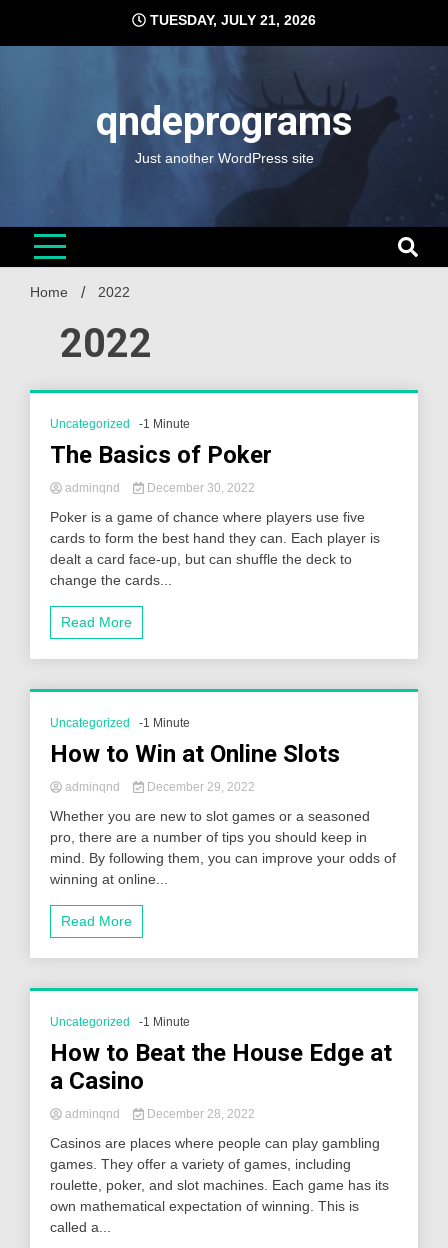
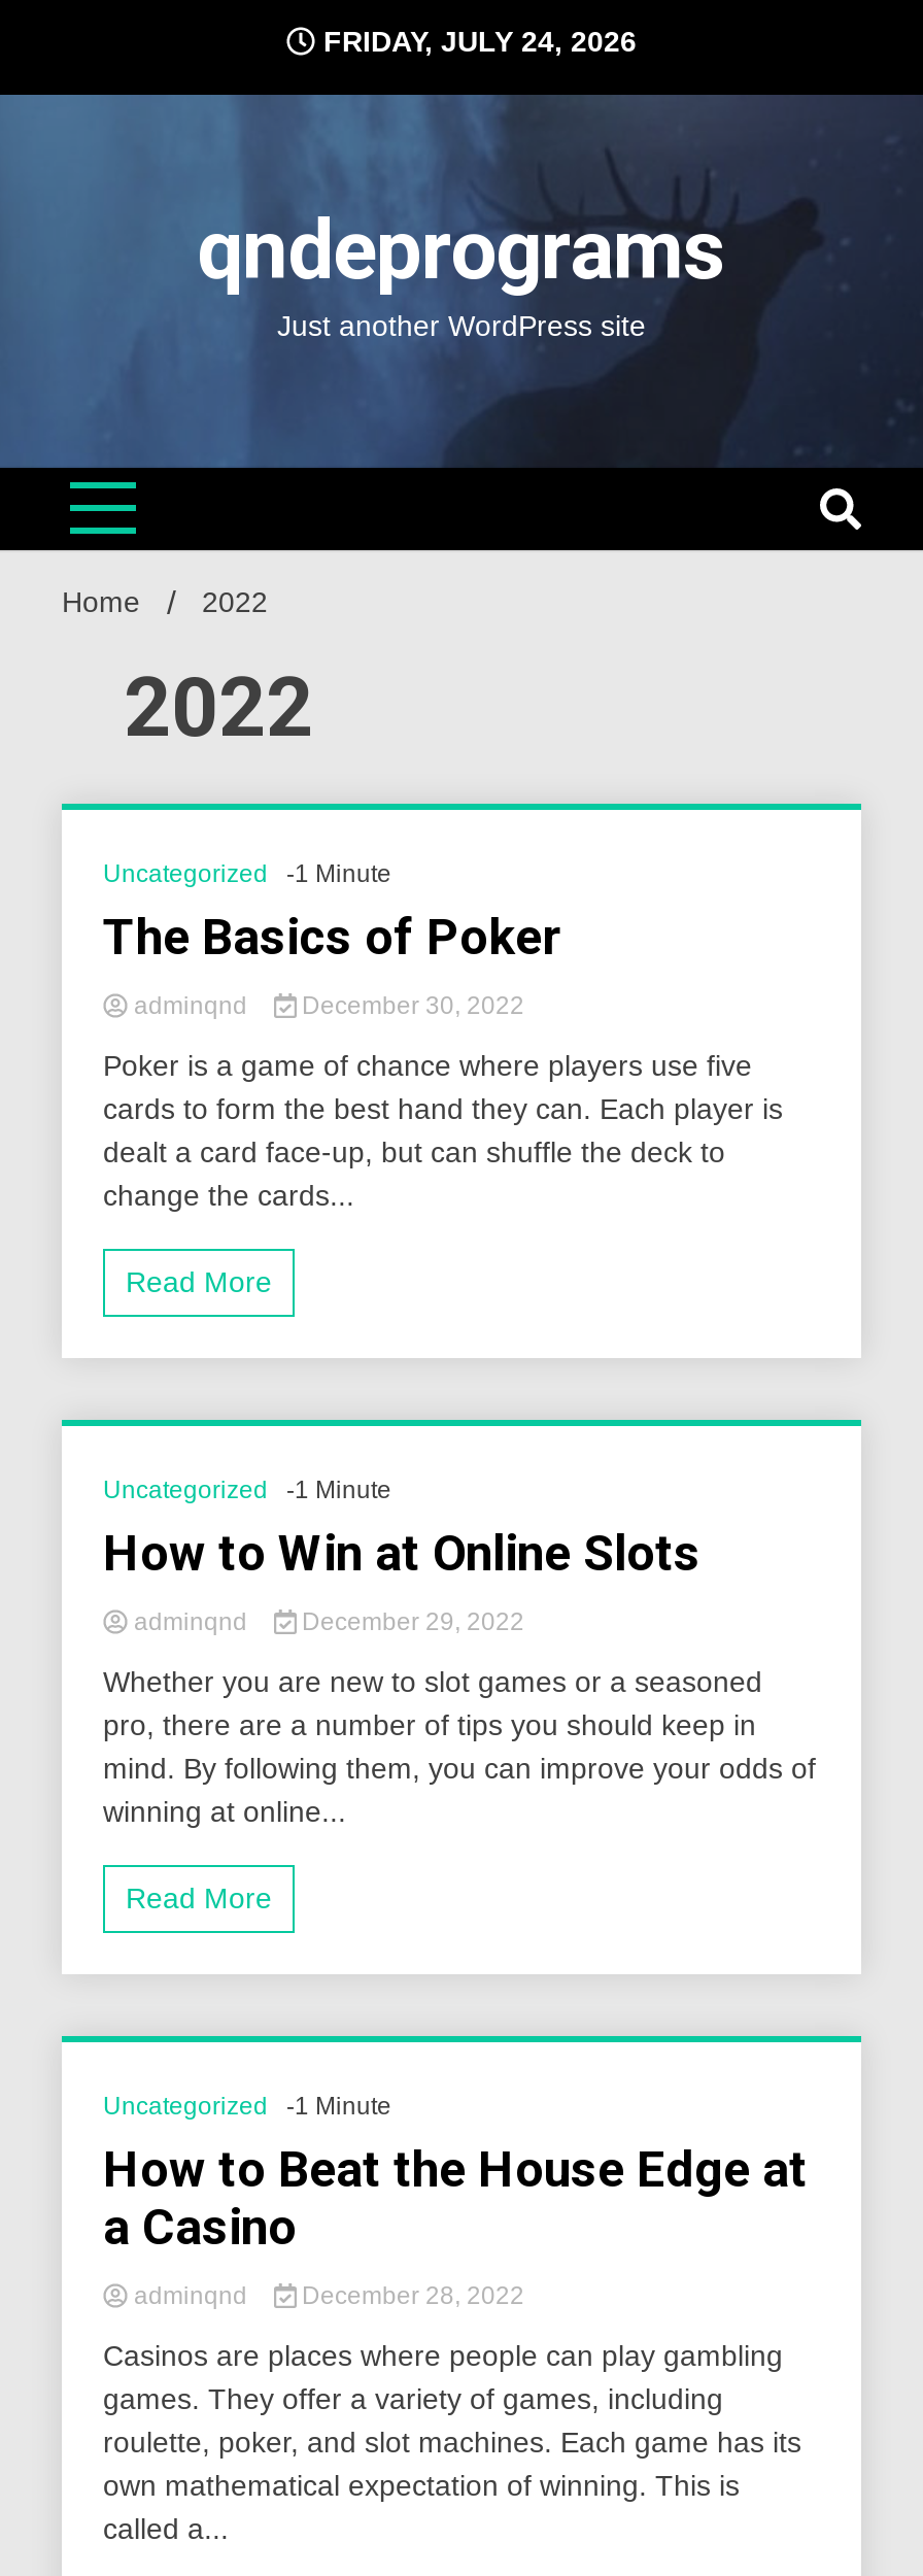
[146,12,316,28] TUESDAY, JULY 21, 2026 -> [315,25,637,58] FRIDAY, JULY 24, 2026

